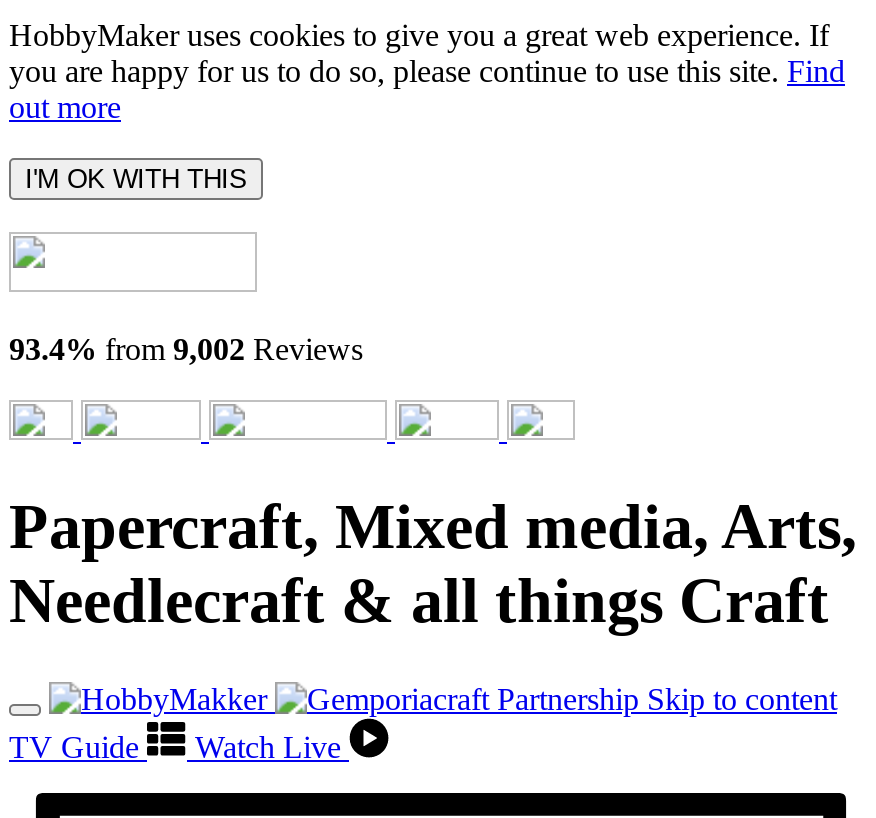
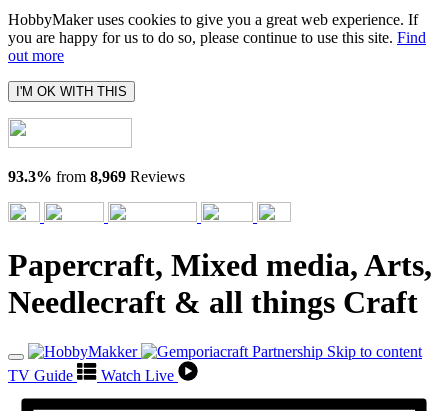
[9,332,363,366] 93.4% from 9,002 Reviews -> [8,168,185,185] 93.3% from 8,969 Reviews

